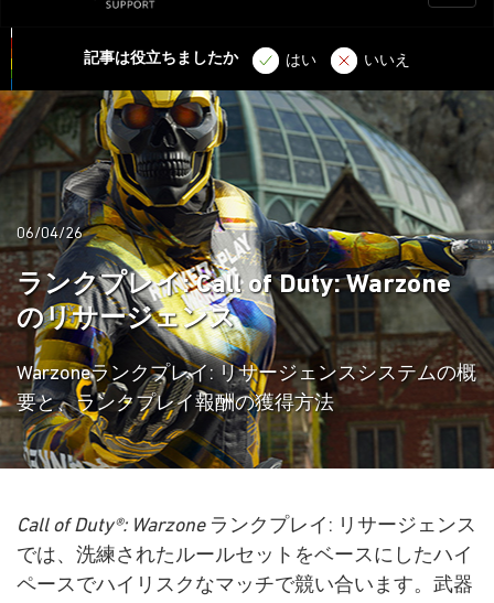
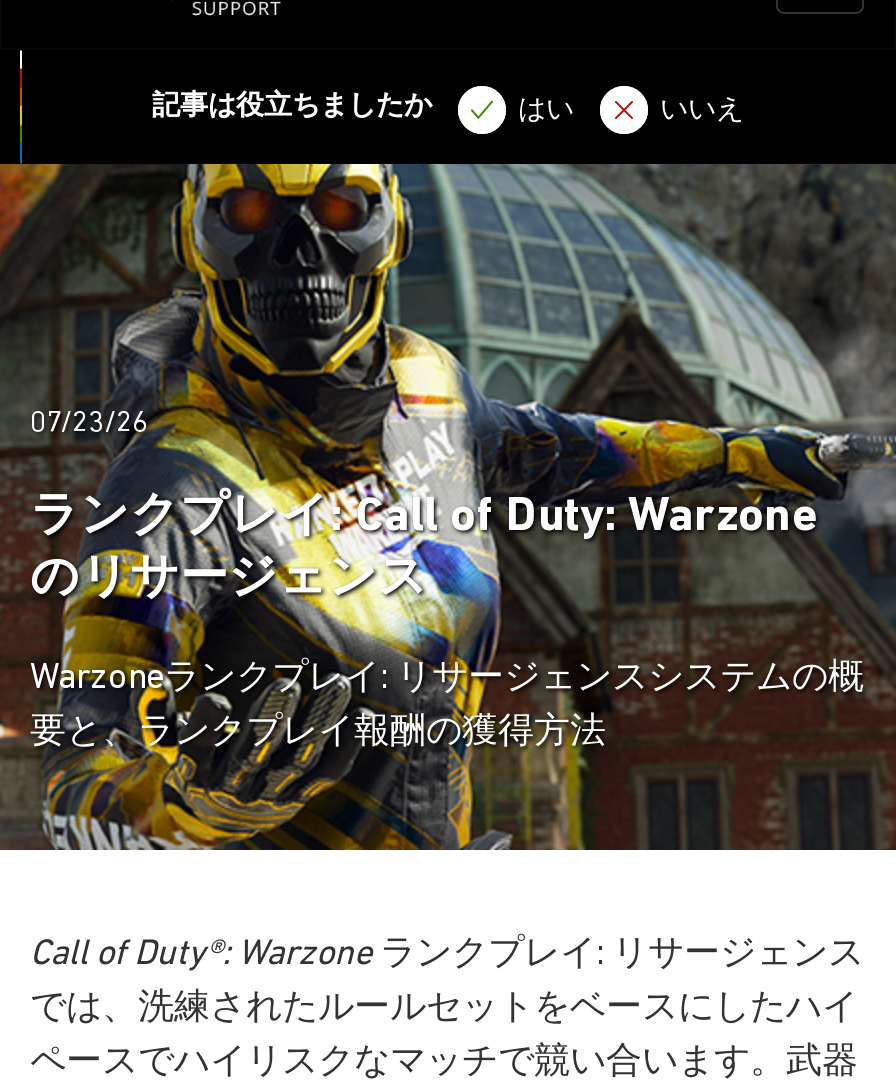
[17,226,83,243] 06/04/26 -> [30,410,148,440] 07/23/26

